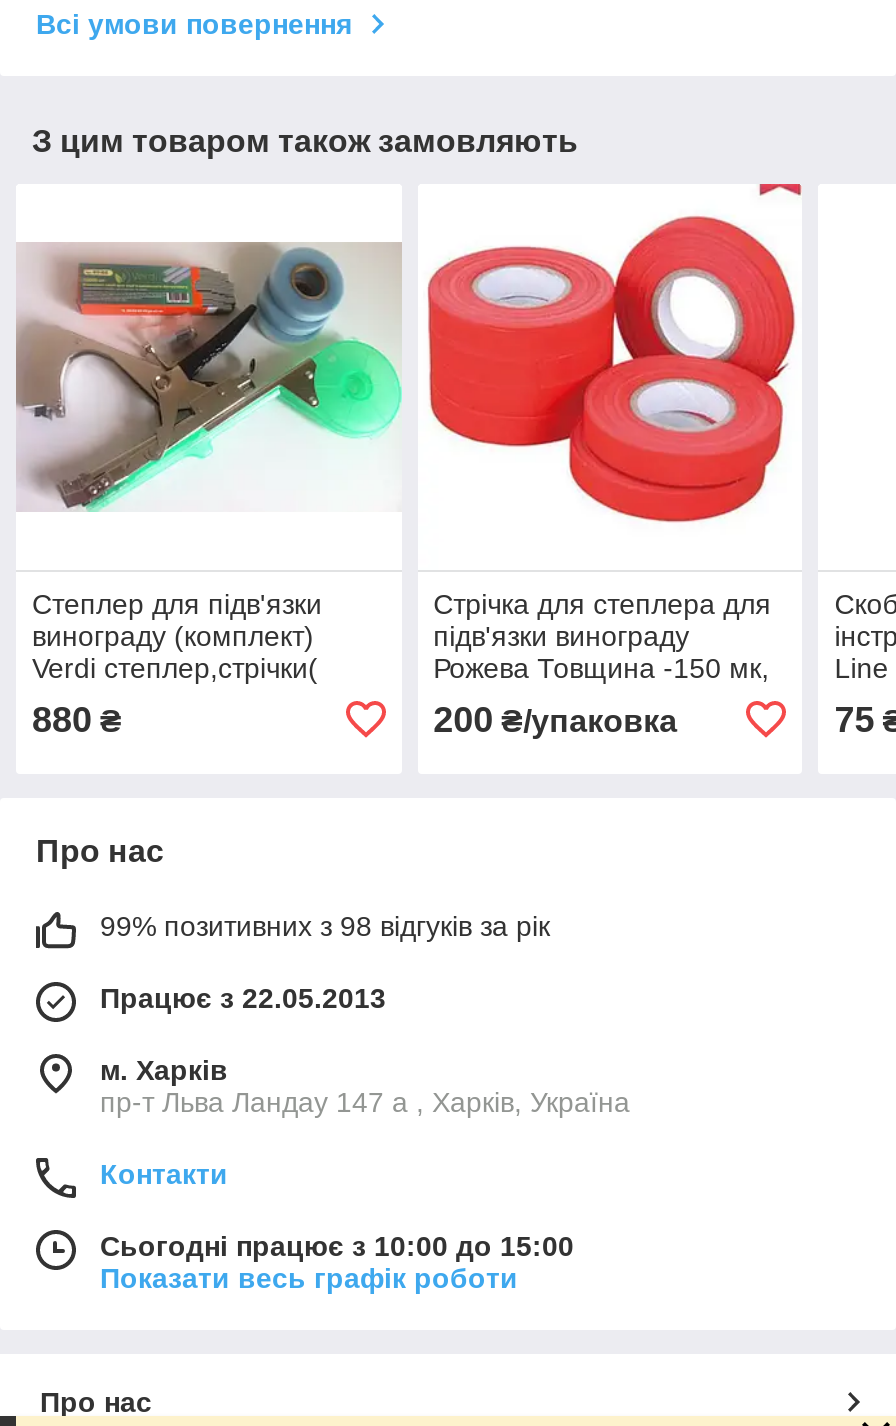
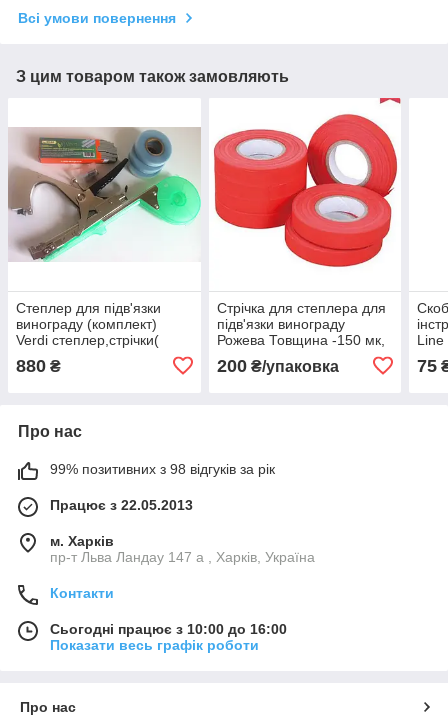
[100,1230,574,1262] Сьогодні працює з 10:00 до 15:00 -> [50,621,287,637] Сьогодні працює з 10:00 до 16:00

